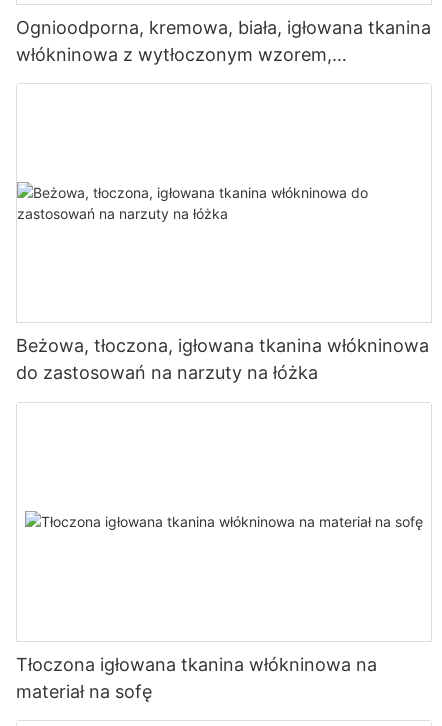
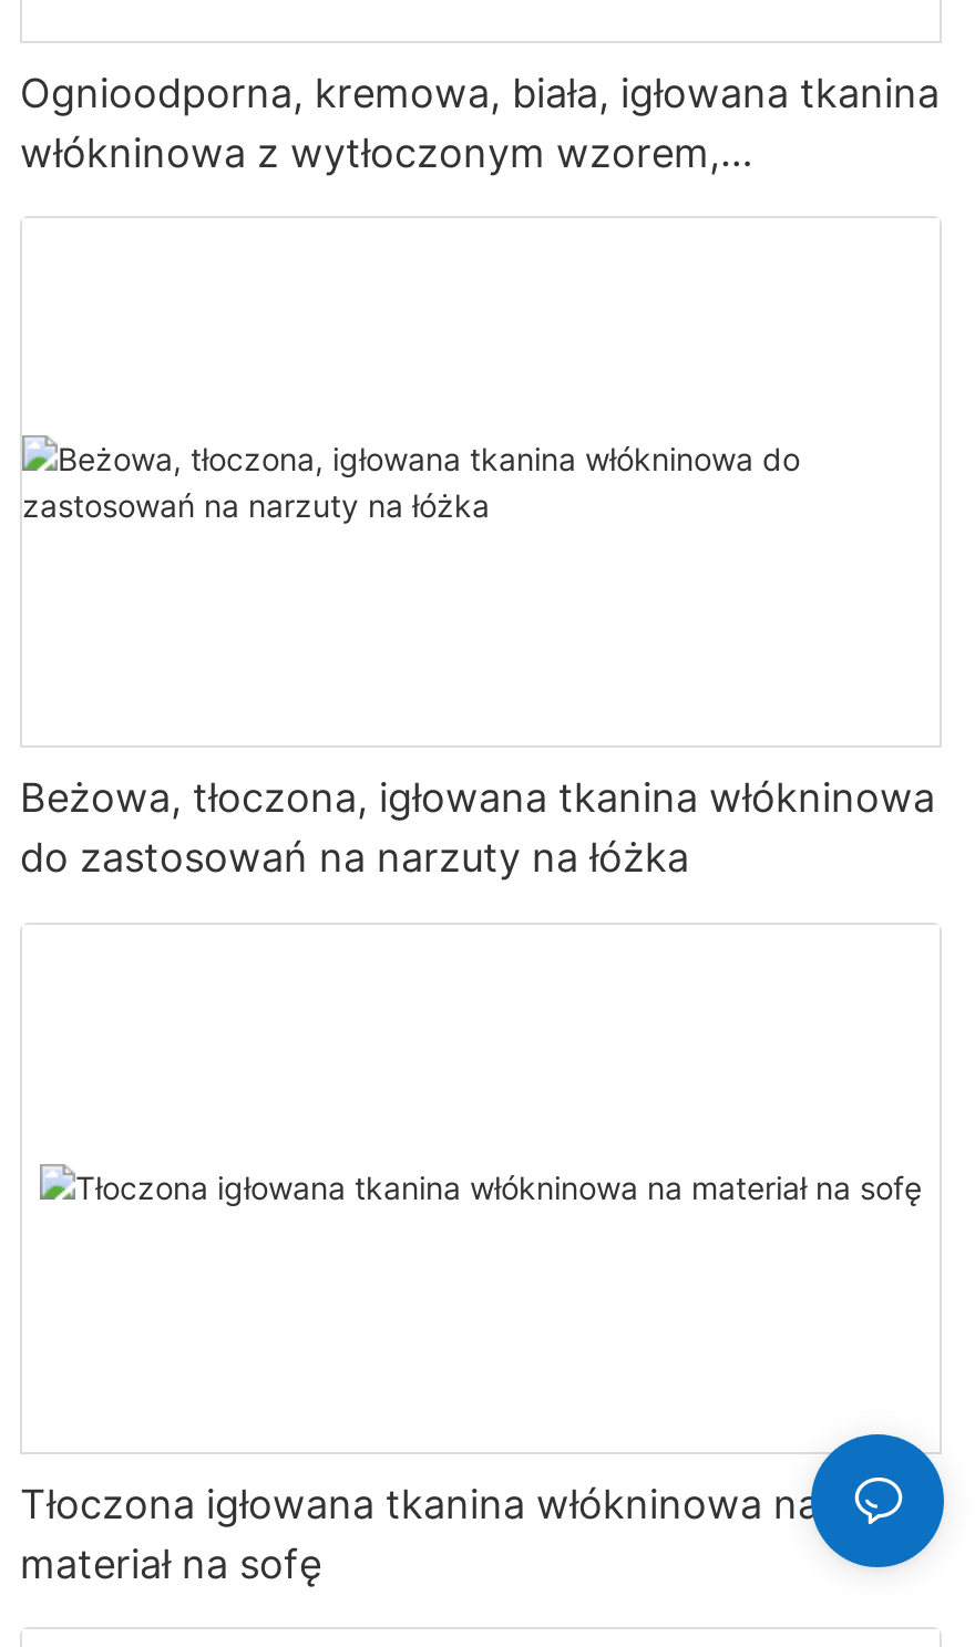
none -> [813,1430,948,1572] [image]

